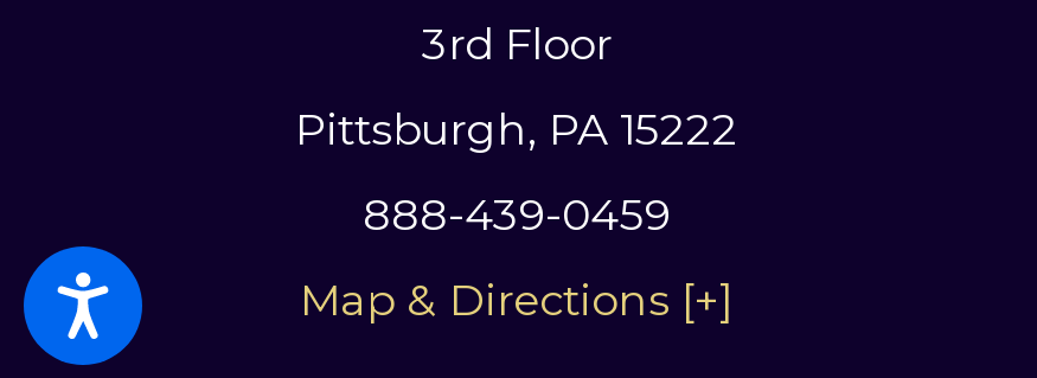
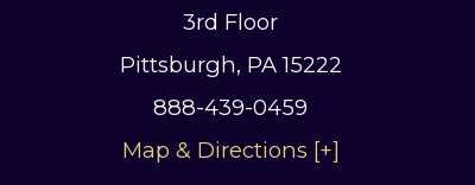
[21,244,145,367] [image] -> none

